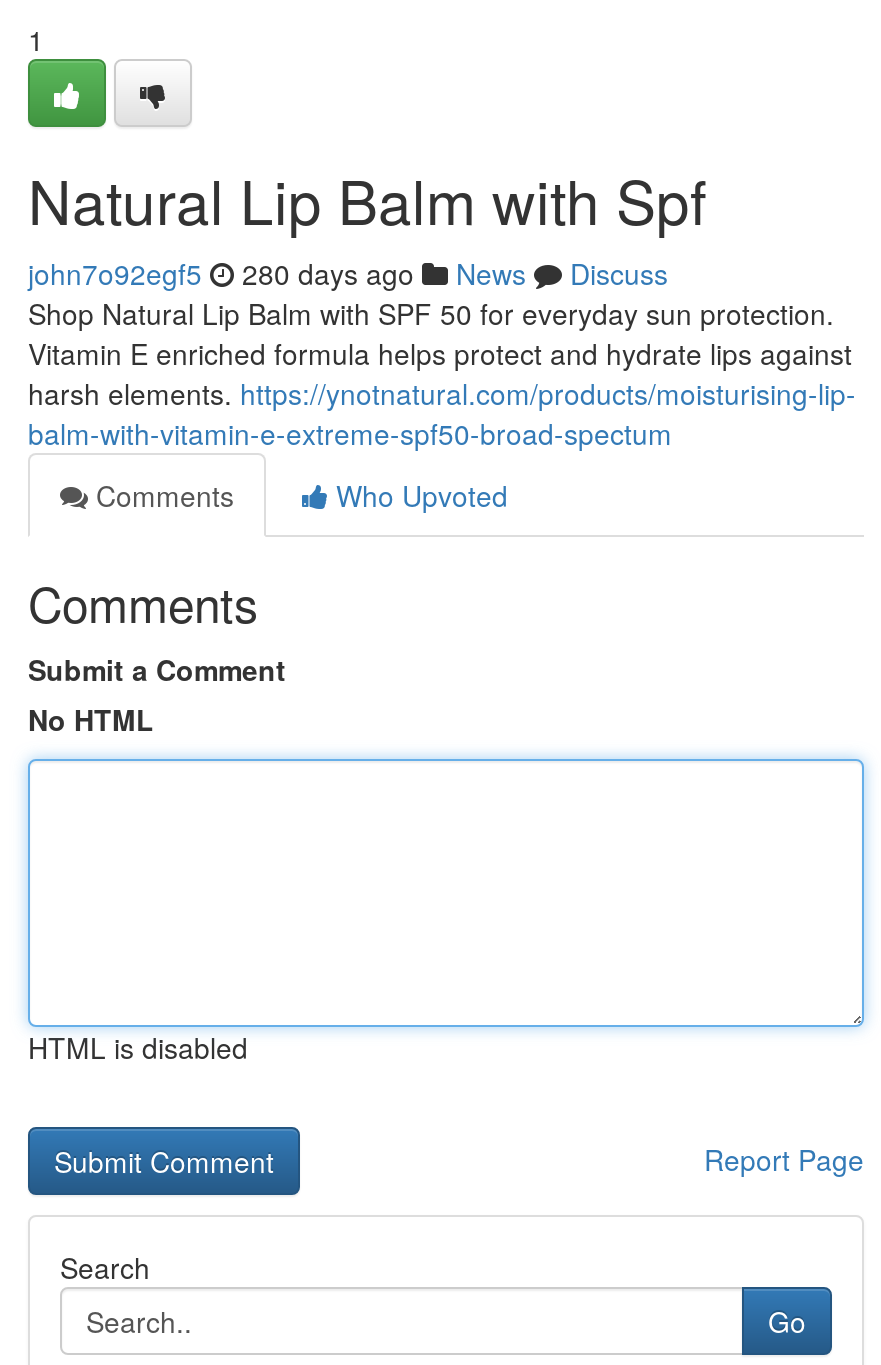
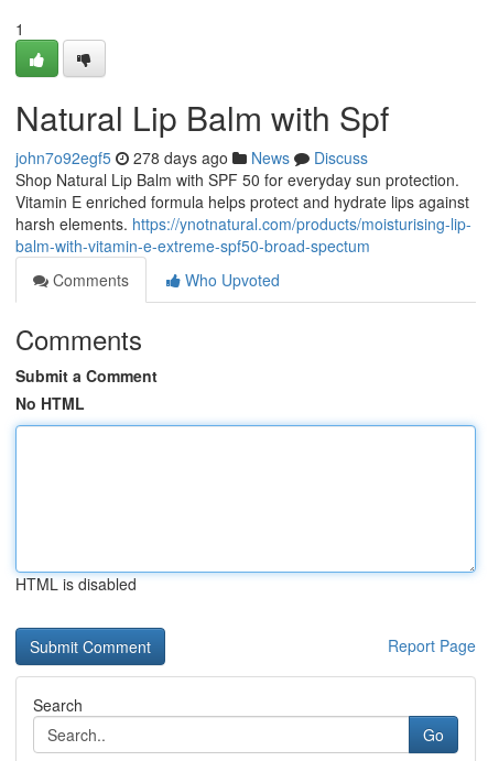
[28,253,668,293] john7o92egf5 280 days ago News Discuss -> [15,146,368,168] john7o92egf5 278 days ago News Discuss

